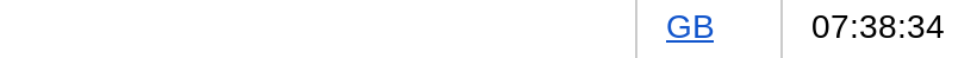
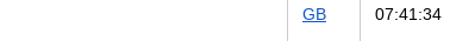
[811,10,945,45] 07:38:34 -> [375,6,442,24] 07:41:34

